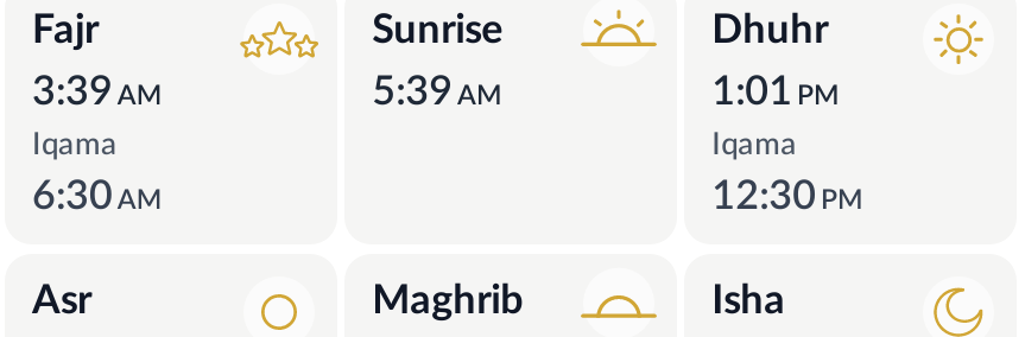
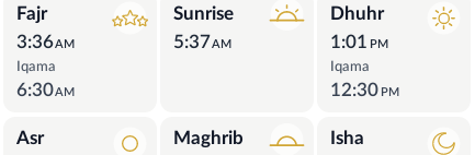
[32,70,160,111] 3:39 AM -> [16,32,75,51] 3:36 AM
[372,70,500,111] 5:39 AM -> [173,32,232,51] 5:37 AM

